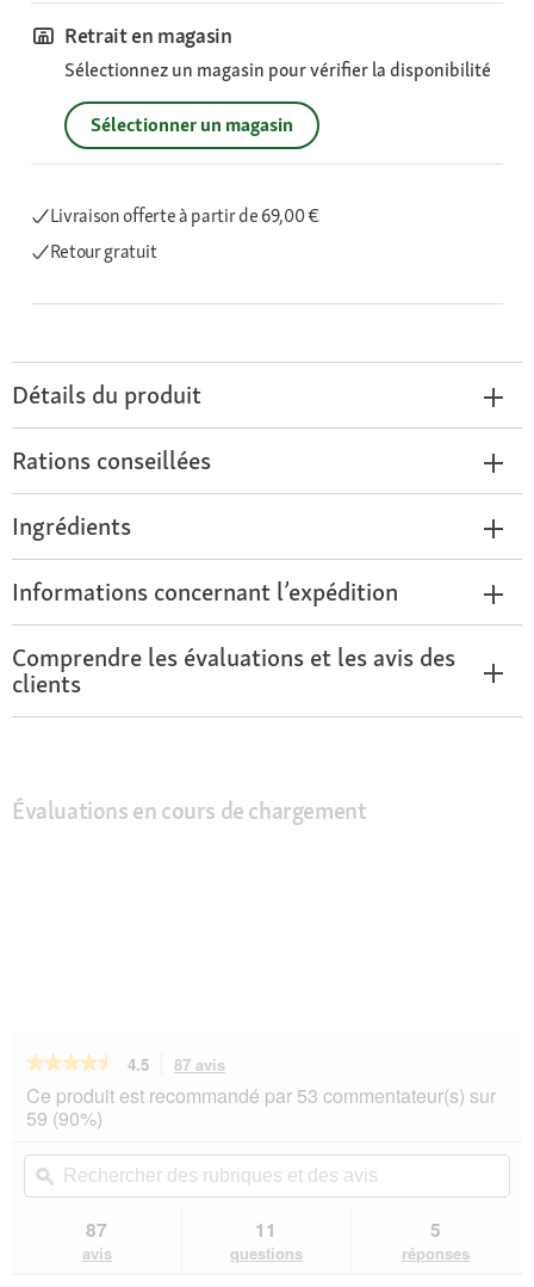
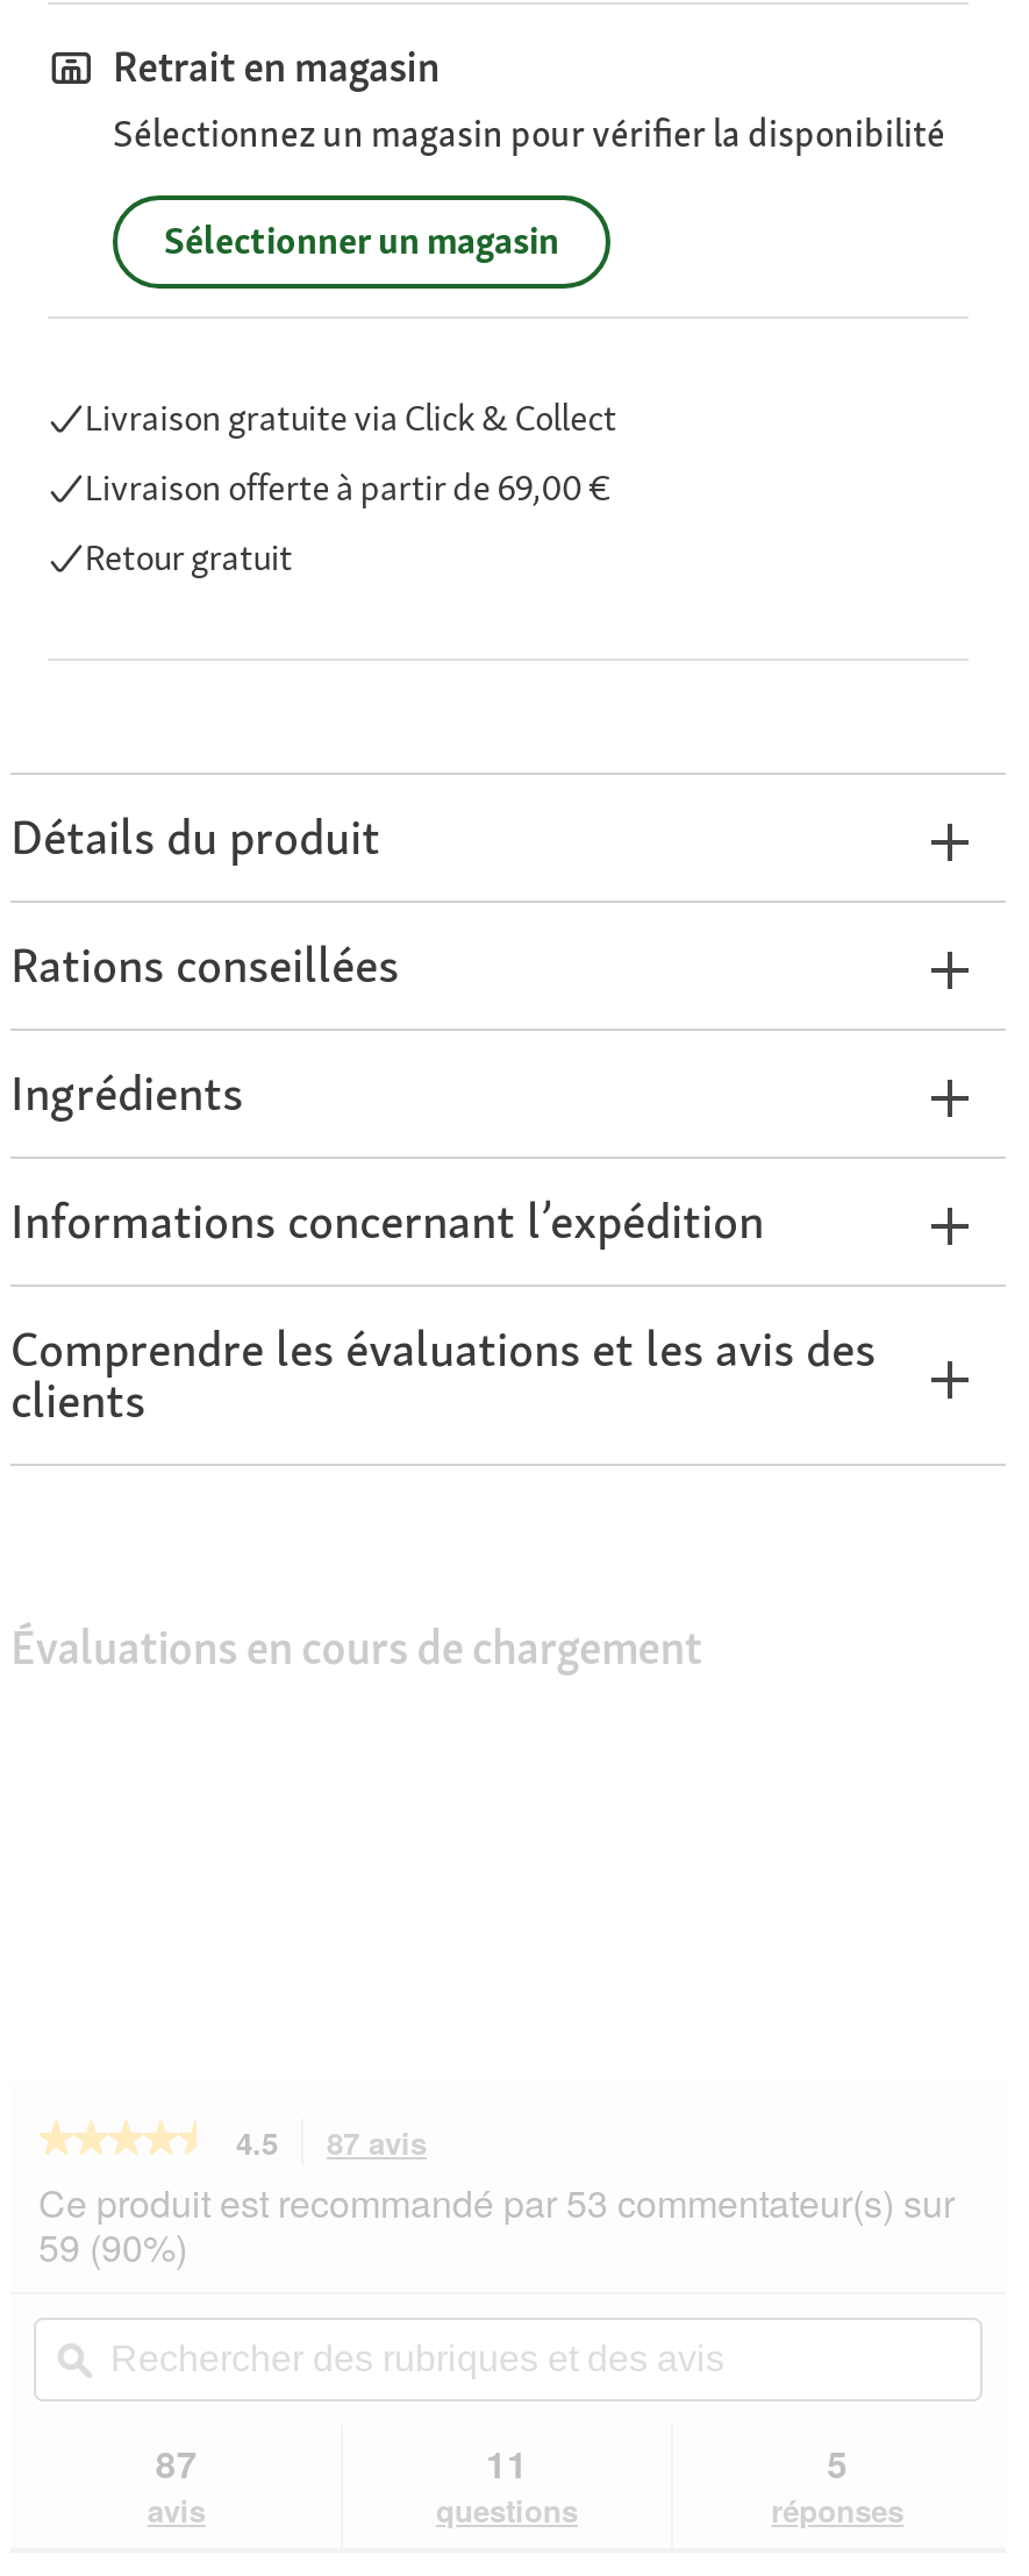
none -> [84,393,616,442] Livraison gratuite via Click & Collect

